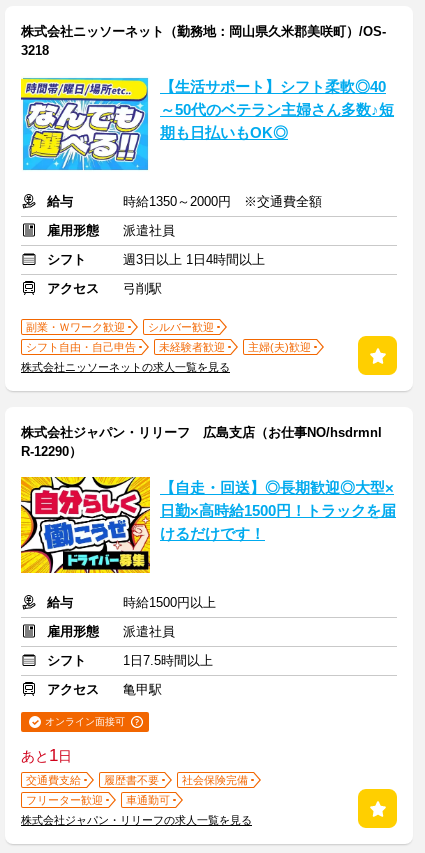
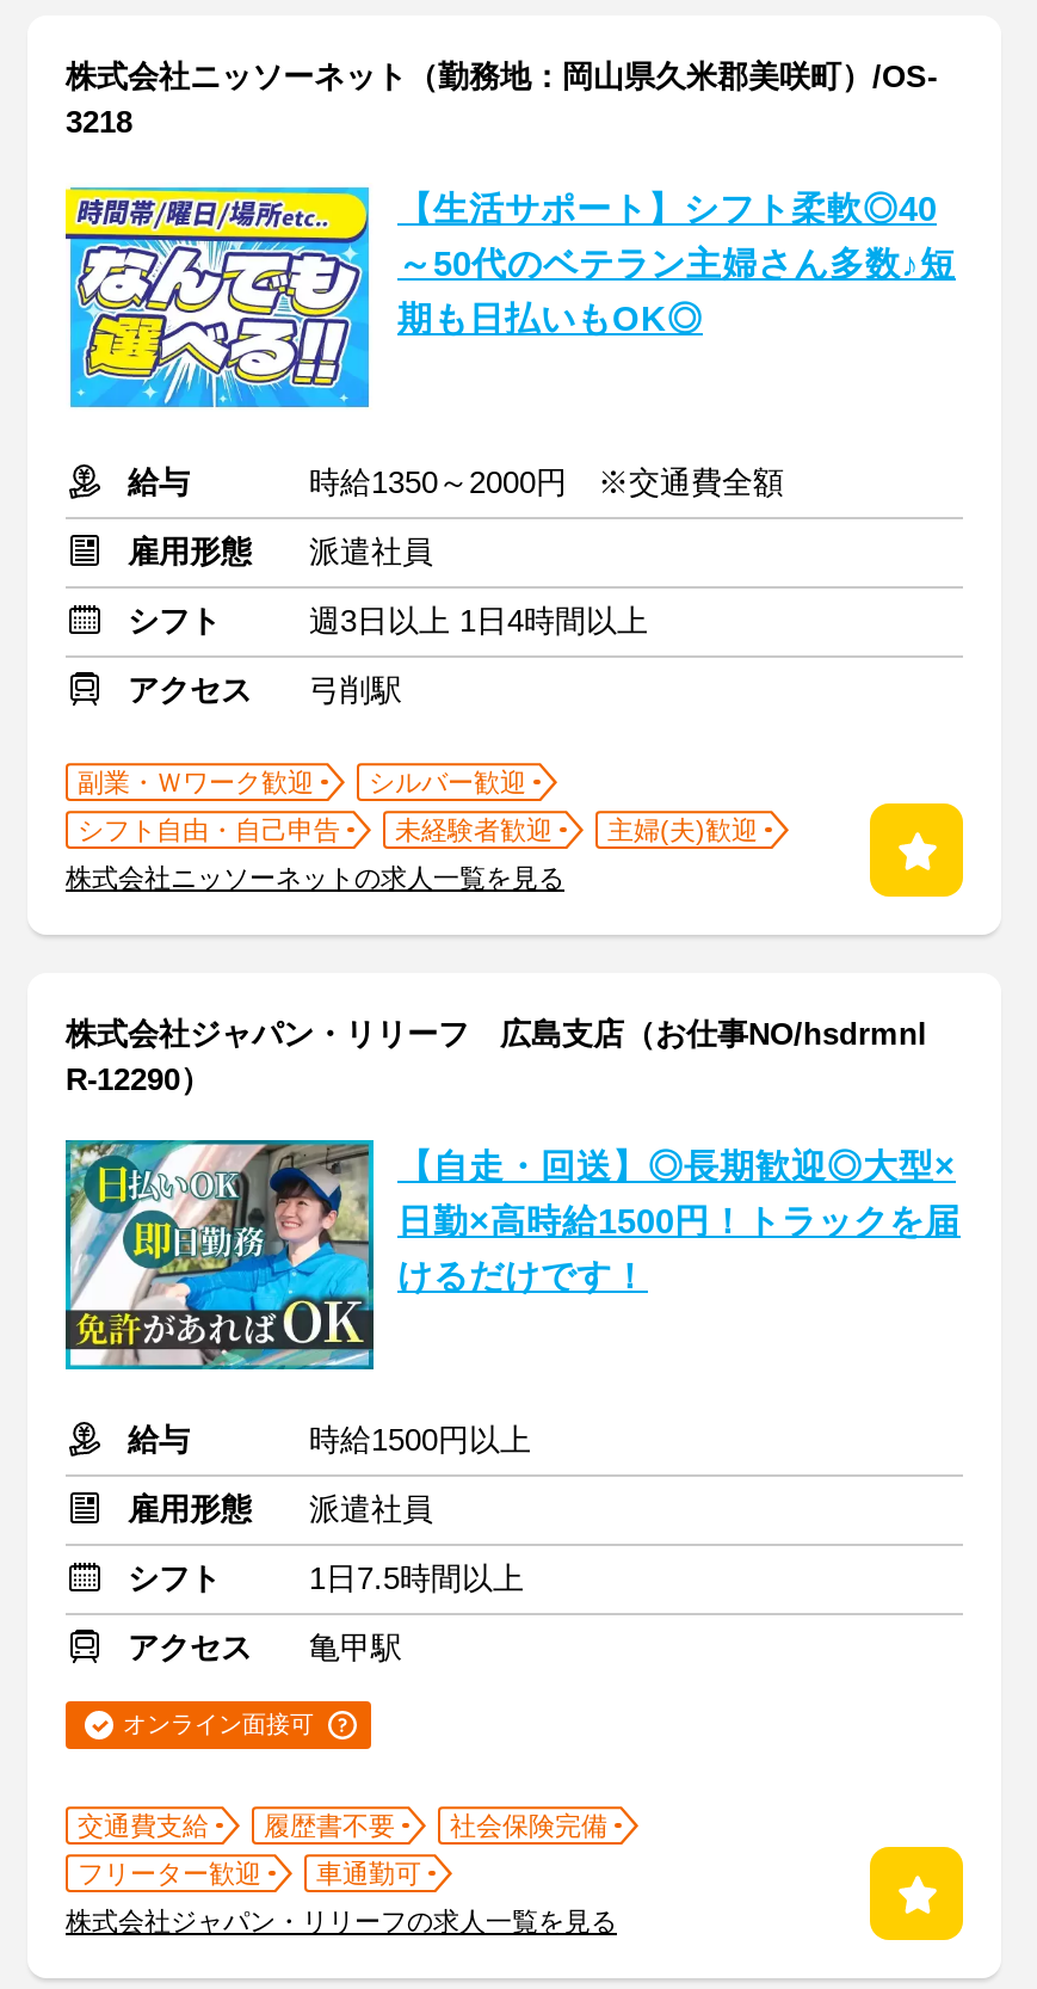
[20,476,151,574] [image] -> [63,1138,376,1372] [image]
[21,746,72,765] あと1日 -> none

